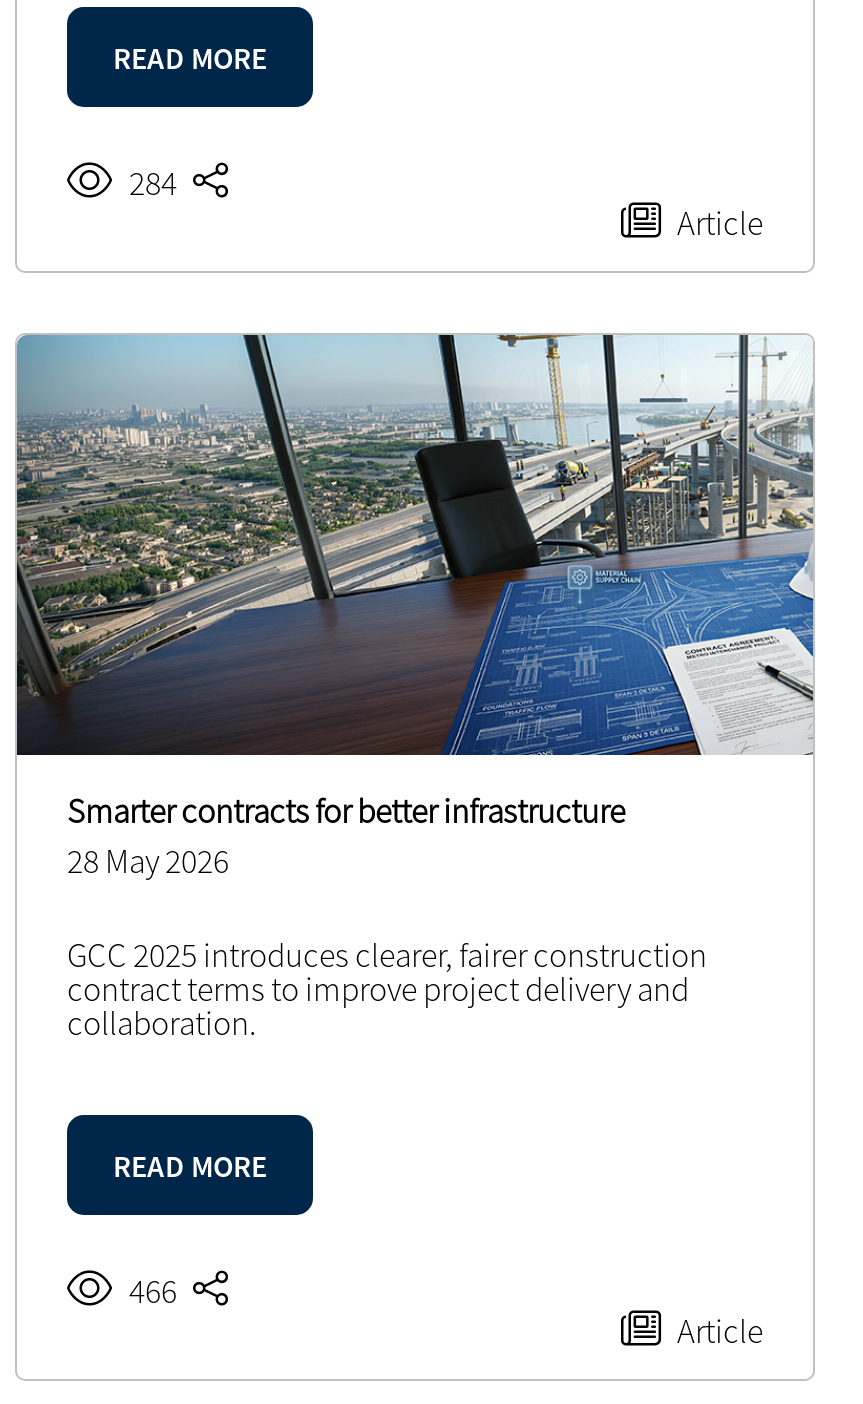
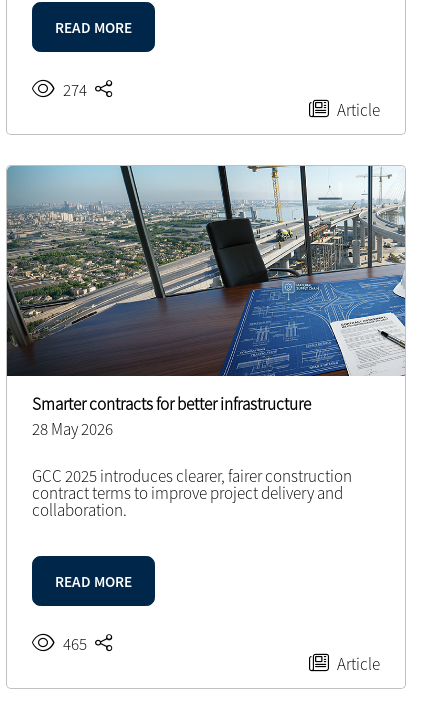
[129,161,177,205] 284 -> [63,79,87,101] 274
[129,1269,177,1313] 466 -> [63,633,87,655] 465

